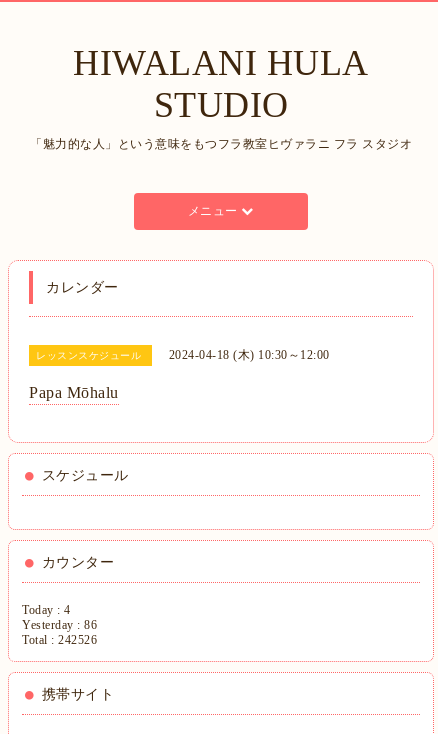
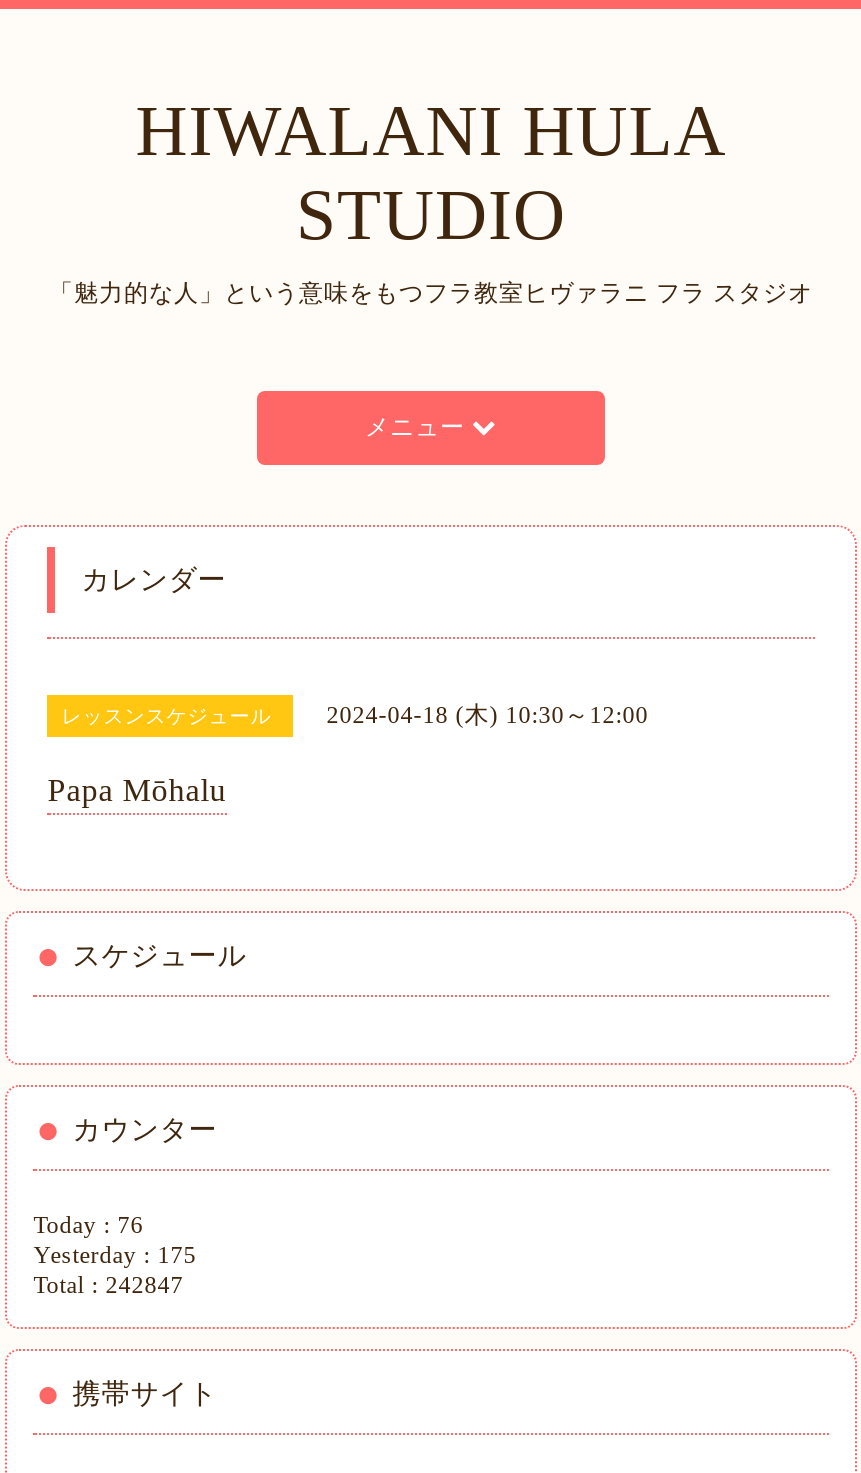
[22,603,71,617] Today : 4 -> [33,1211,143,1239] Today : 76
[22,618,97,632] Yesterday : 86 -> [33,1241,196,1269] Yesterday : 175
[22,633,97,647] Total : 242526 -> [33,1271,183,1299] Total : 242847

